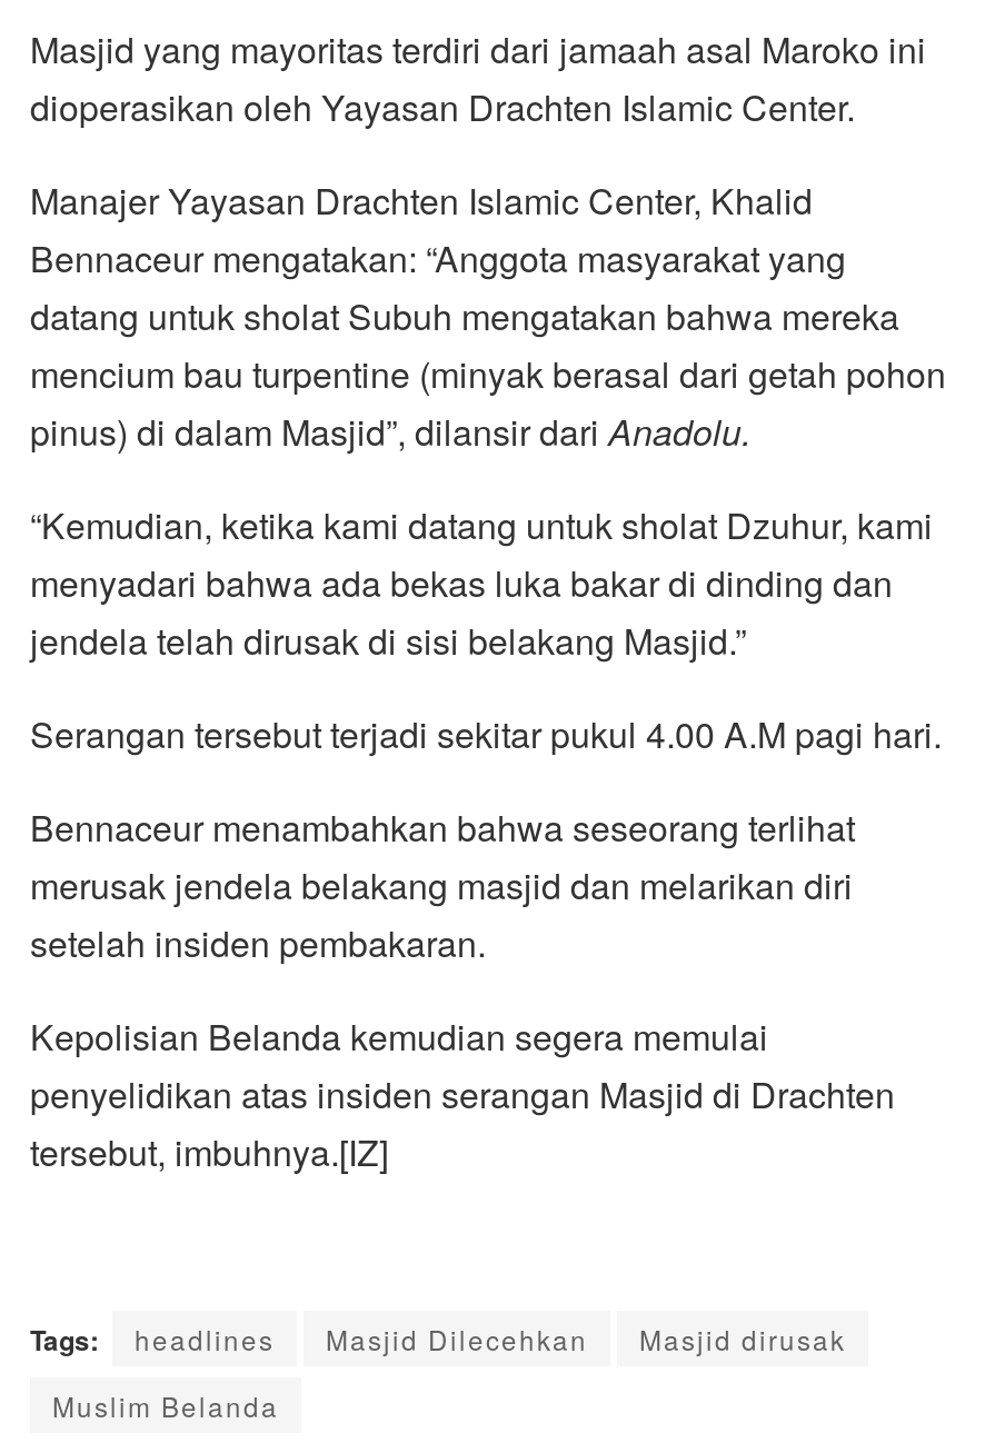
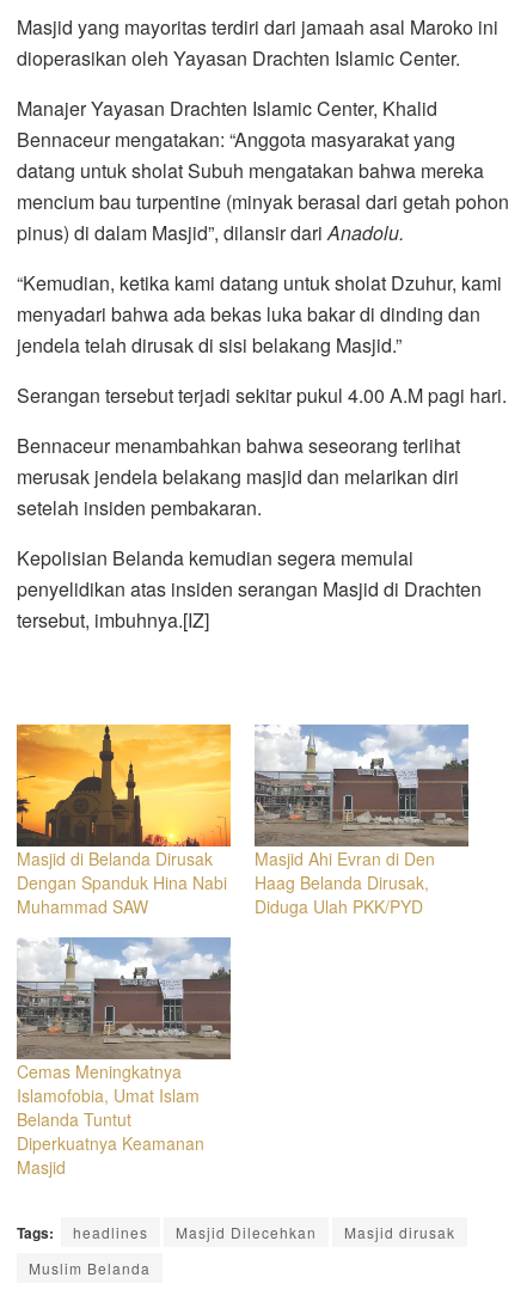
none -> [16,723,232,918] [image] | Masjid di Belanda Dirusak | Dengan Spanduk Hina Nabi | Muhammad SAW
none -> [16,936,232,1179] [image] | Cemas Meningkatnya | Islamofobia, Umat Islam | Belanda Tuntut | Diperkuatnya Keamanan | Masjid
none -> [253,723,470,918] [image] | Masjid Ahi Evran di Den | Haag Belanda Dirusak, | Diduga Ulah PKK/PYD

